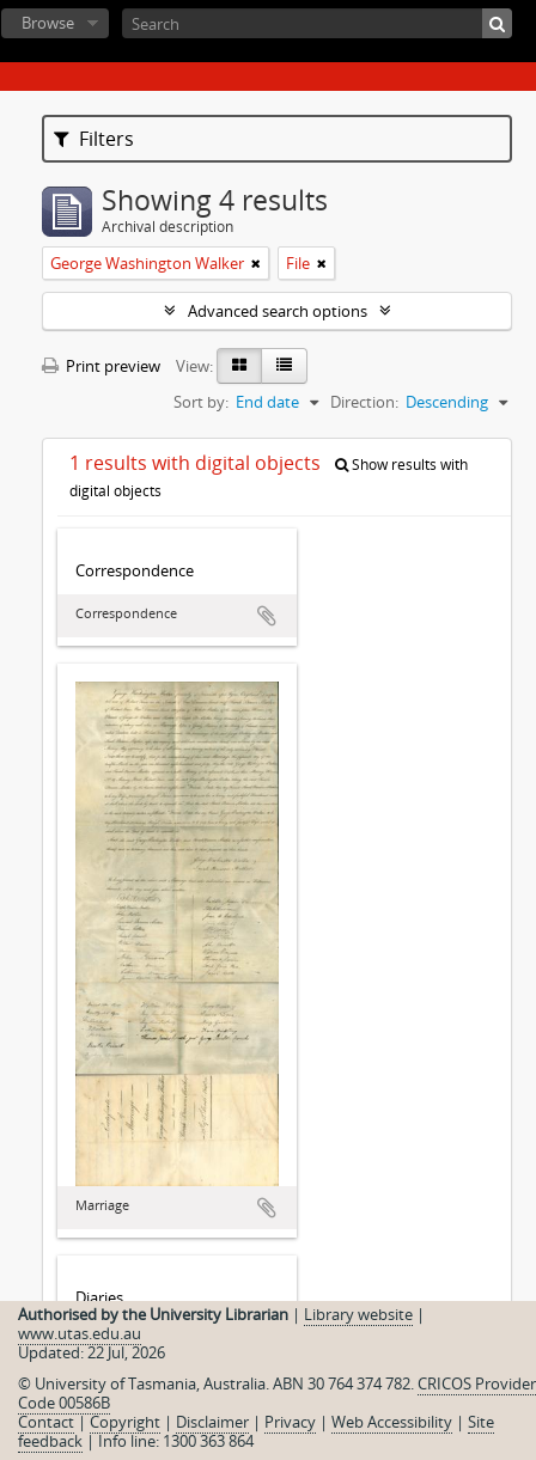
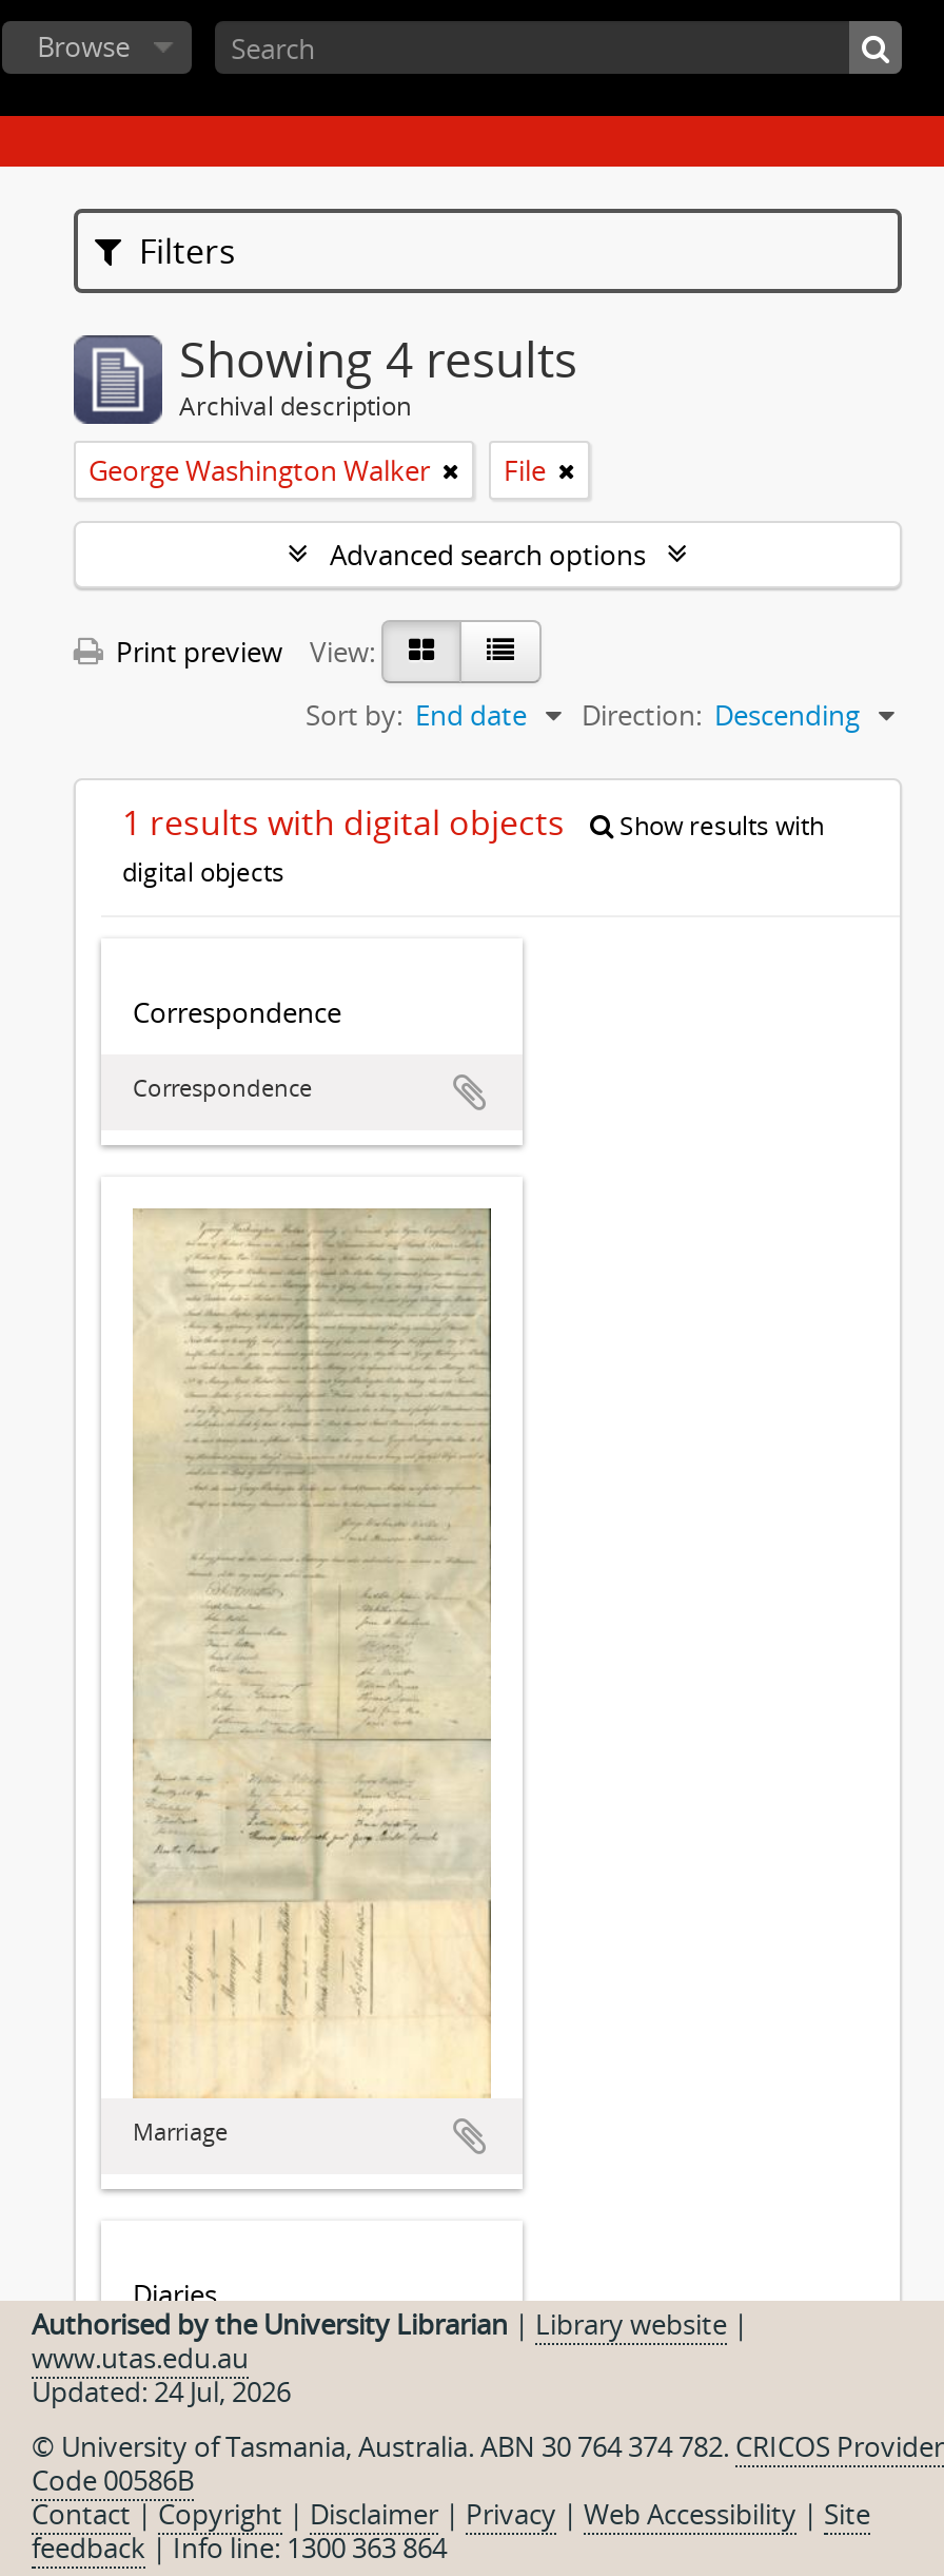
[18,1342,165,1363] Updated: 22 Jul, 2026 -> [32,2372,291,2410] Updated: 24 Jul, 2026

